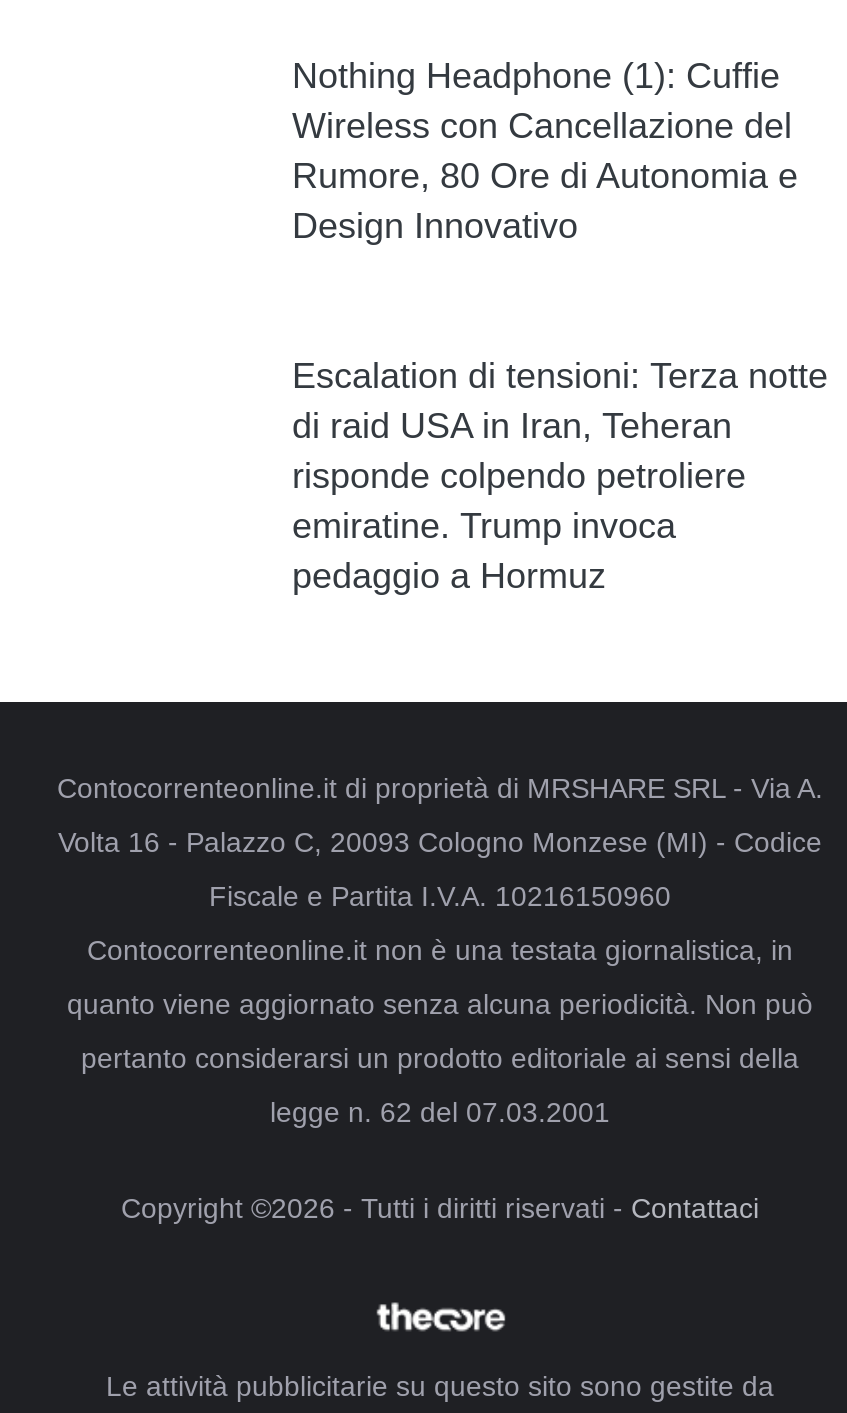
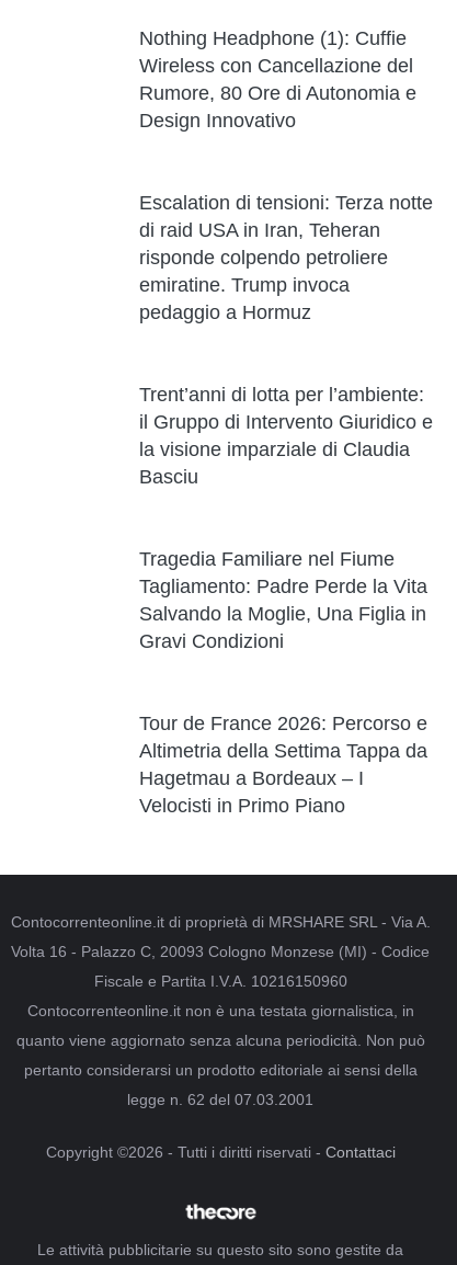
none -> [139,383,433,488] Trent’anni di lotta per l’ambiente: | il Gruppo di Intervento Giuridico e | la visione imparziale di Claudia | Basciu
none -> [139,548,427,652] Tragedia Familiare nel Fiume | Tagliamento: Padre Perde la Vita | Salvando la Moglie, Una Figlia in | Gravi Condizioni
none -> [139,712,427,816] Tour de France 2026: Percorso e | Altimetria della Settima Tappa da | Hagetmau a Bordeaux – I | Velocisti in Primo Piano

